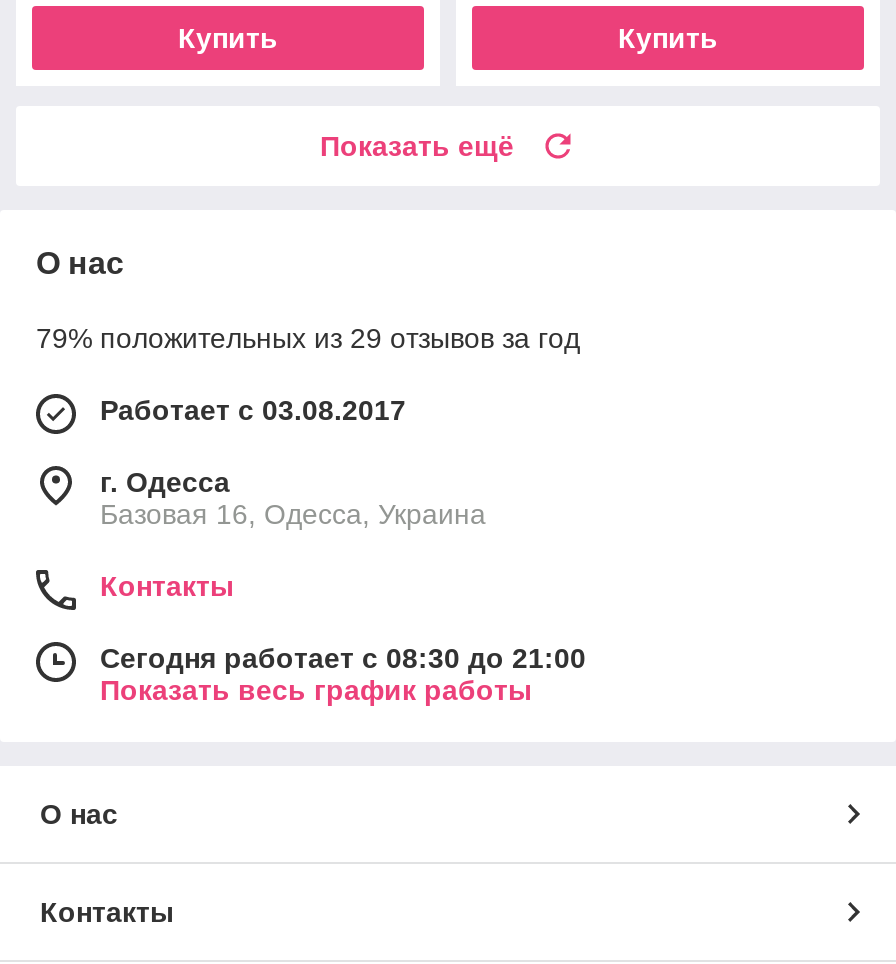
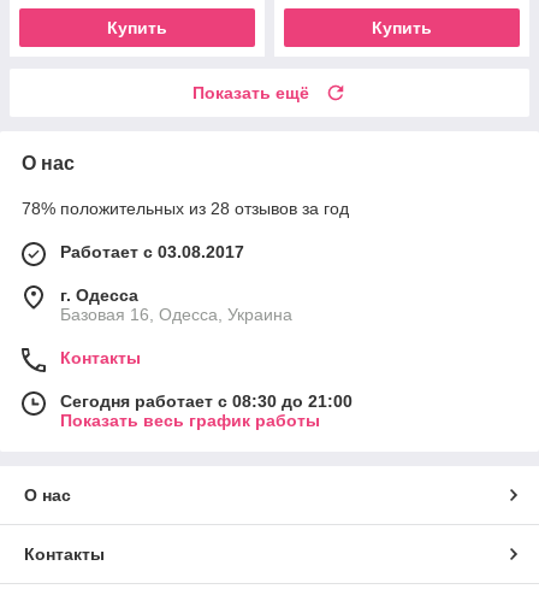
[36,323,580,355] 79% положительных из 29 отзывов за год -> [22,199,349,218] 78% положительных из 28 отзывов за год

